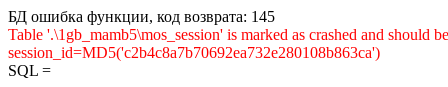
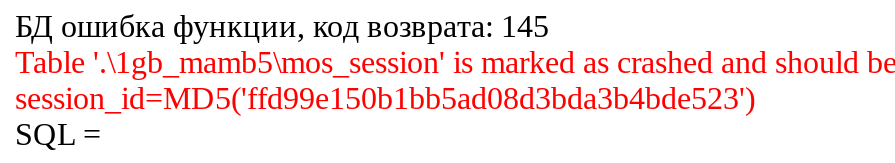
[8,44,380,61] session_id=MD5('c2b4c8a7b70692ea732e280108b863ca') -> [15,81,755,115] session_id=MD5('ffd99e150b1bb5ad08d3bda3b4bde523')

